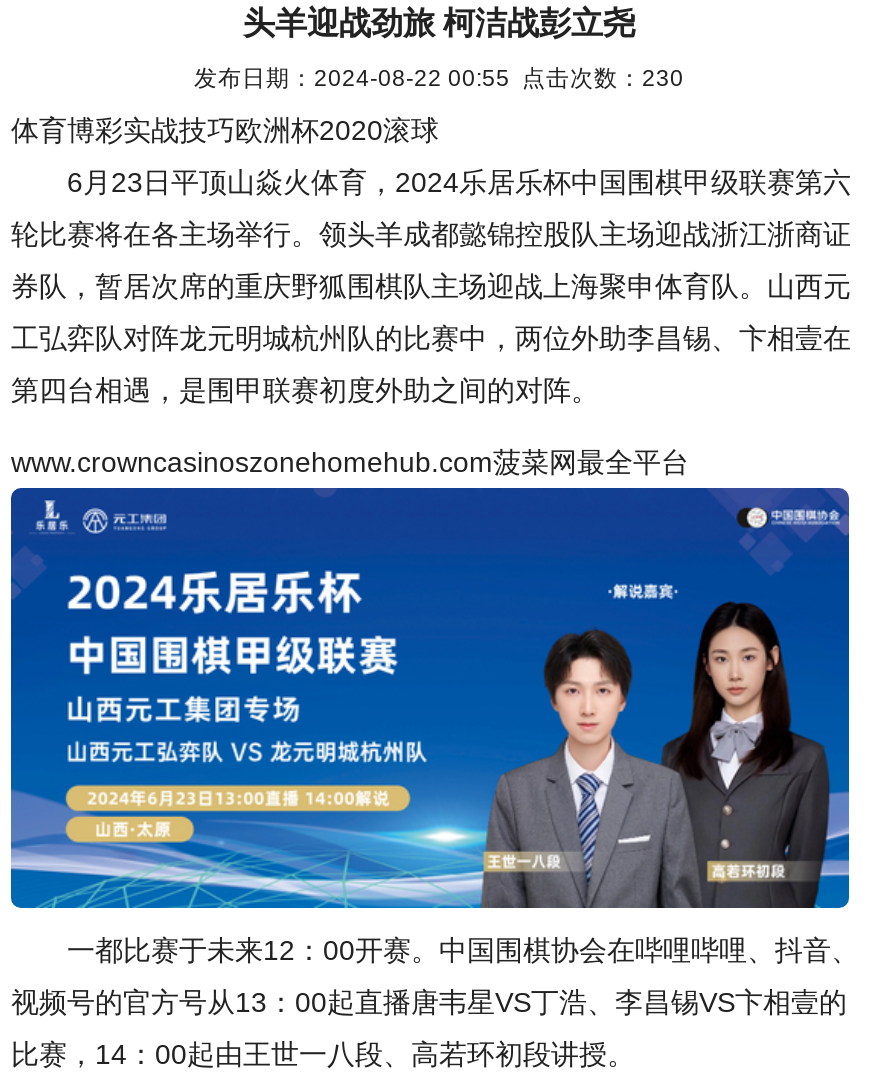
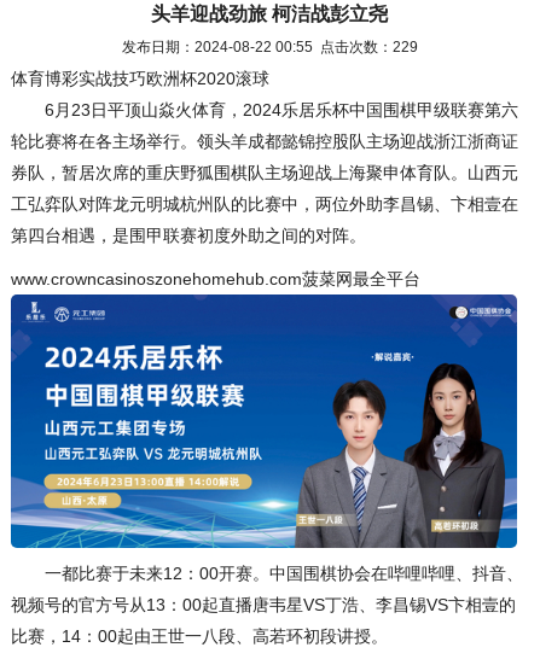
[194,64,684,90] 发布日期：2024-08-22 00:55 点击次数：230 -> [121,39,417,54] 发布日期：2024-08-22 00:55 点击次数：229

